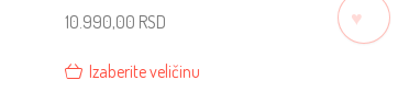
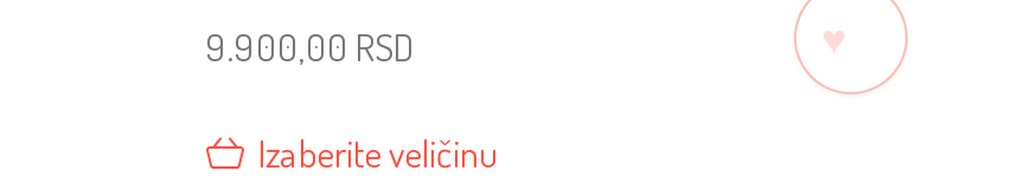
[65,12,166,33] 10.990,00 RSD -> [206,25,415,72] 9.900,00 RSD

